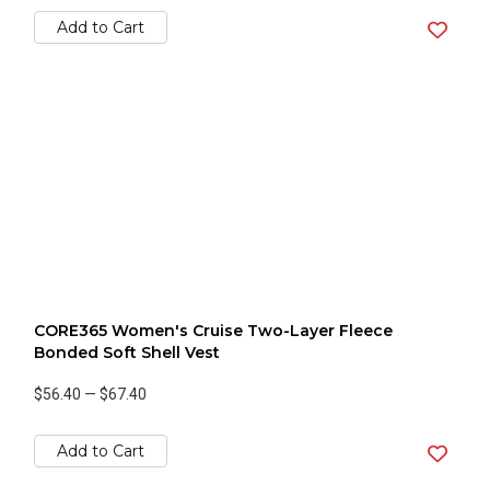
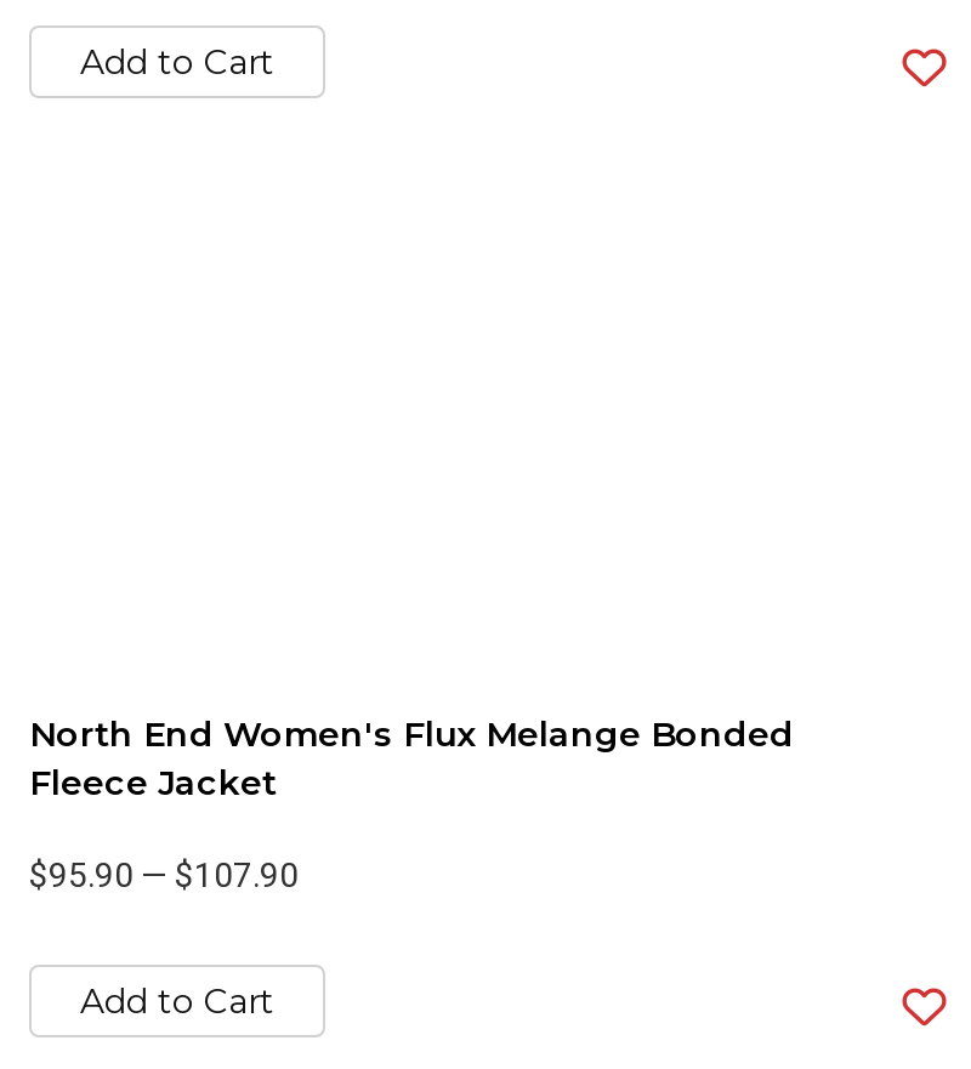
[34,321,393,362] CORE365 Women's Cruise Two-Layer Fleece | Bonded Soft Shell Vest -> [29,712,794,804] North End Women's Flux Melange Bonded | Fleece Jacket
[34,385,147,403] $56.40 — $67.40 -> [29,855,299,894] $95.90 — $107.90

